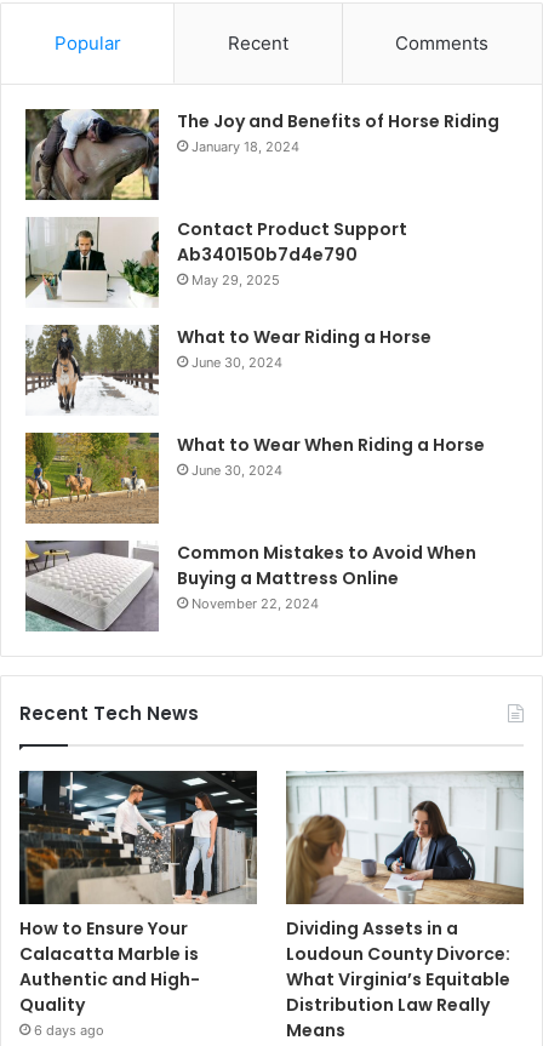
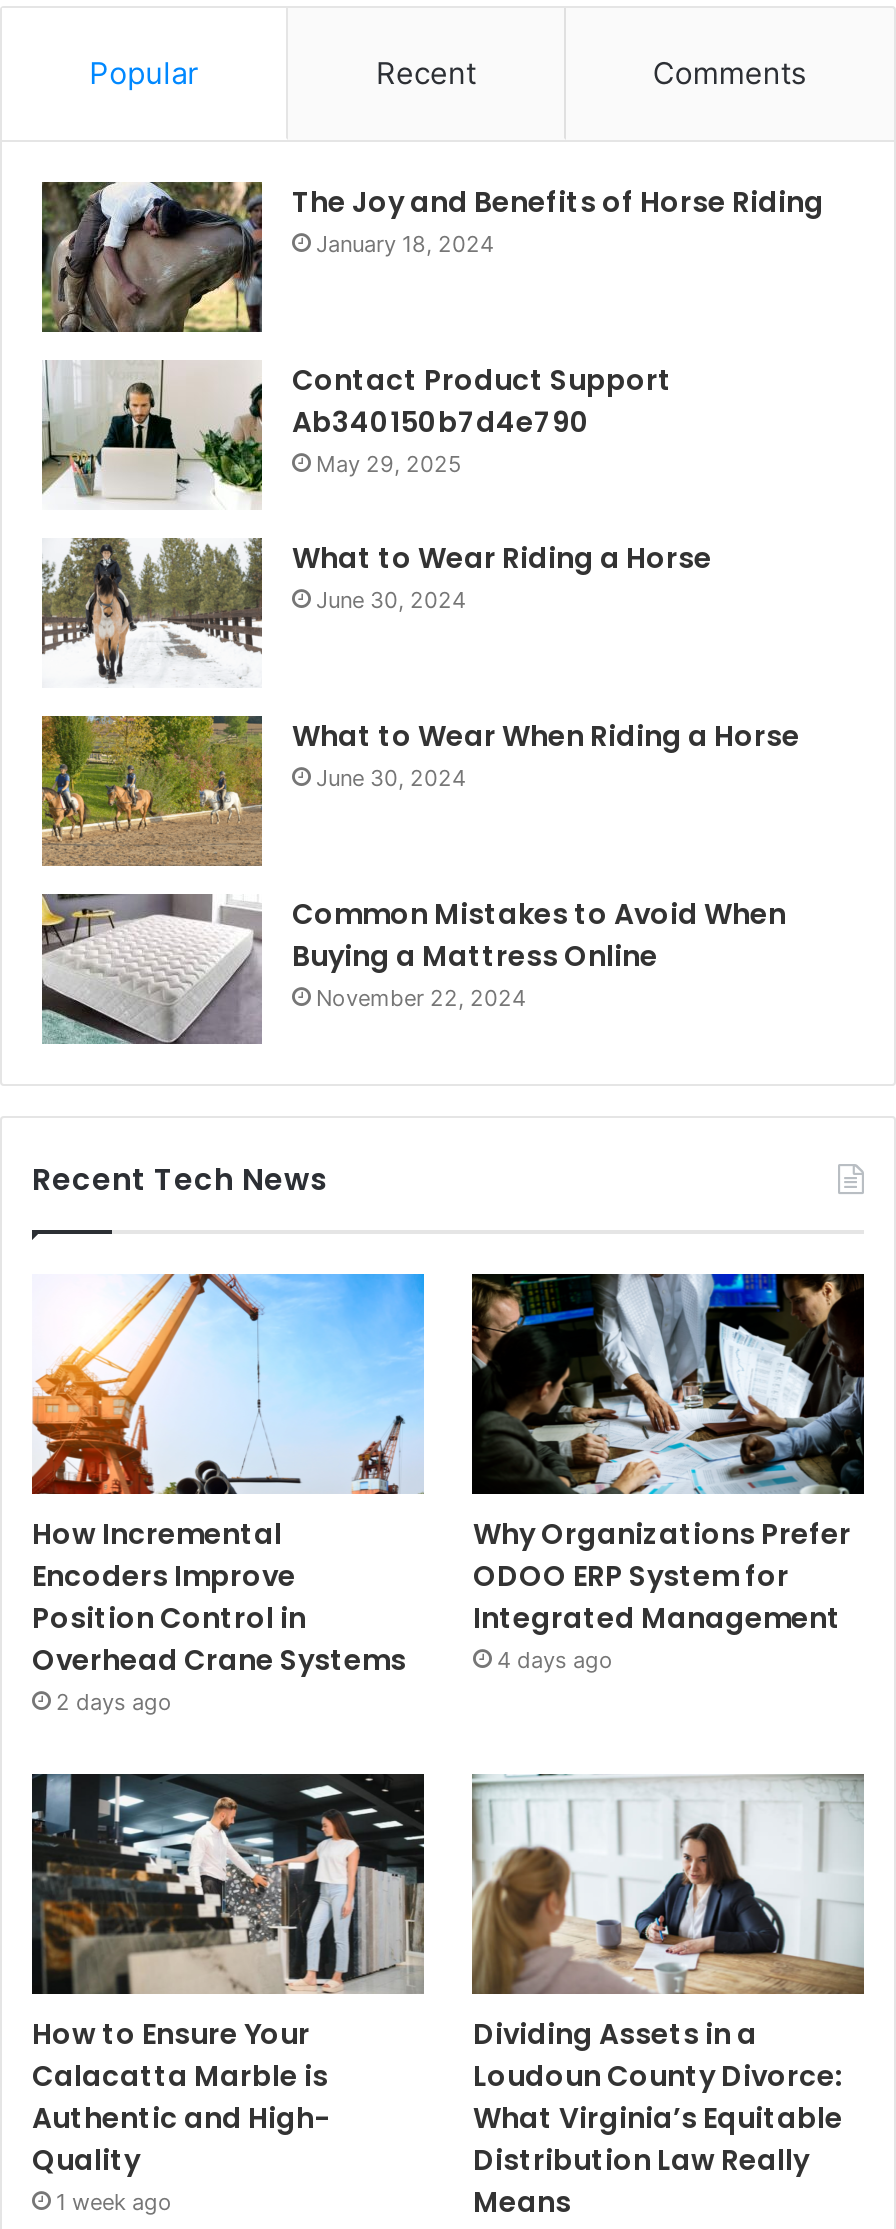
none -> [30,1272,426,1716] [image] | How Incremental | Encoders Improve | Position Control in | Overhead Crane Systems | 2 days ago
none -> [470,1272,866,1674] [image] | Why Organizations Prefer | ODOO ERP System for | Integrated Management | 4 days ago
[34,1022,104,1039] 6 days ago -> [56,2189,172,2217] 1 week ago

